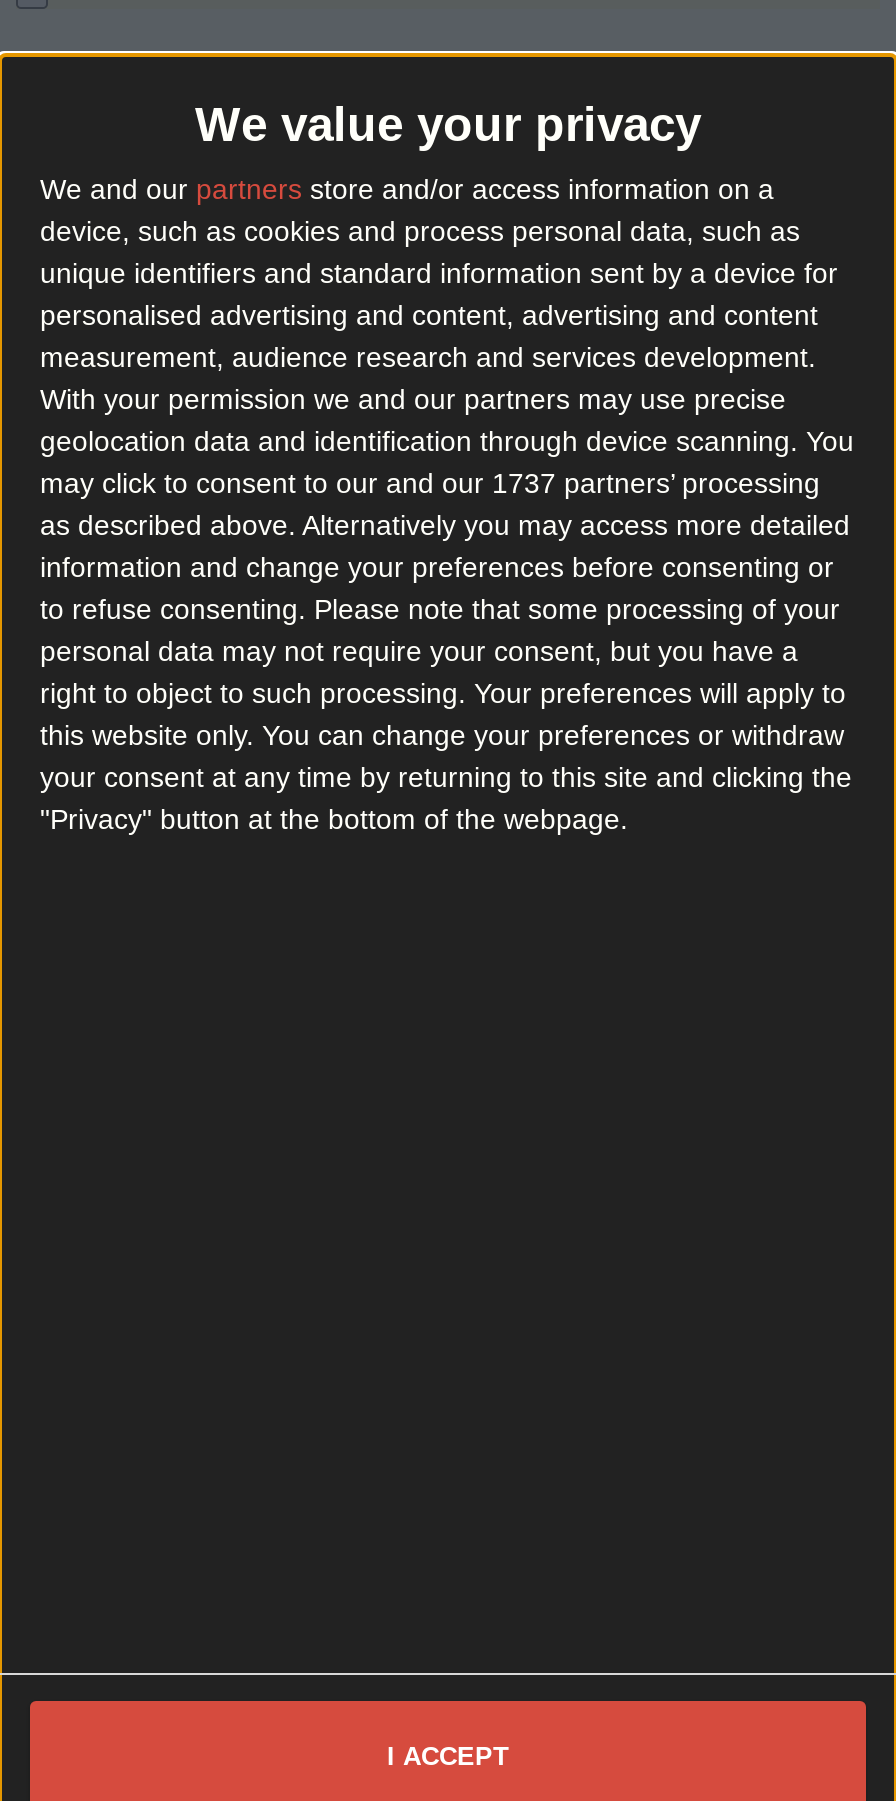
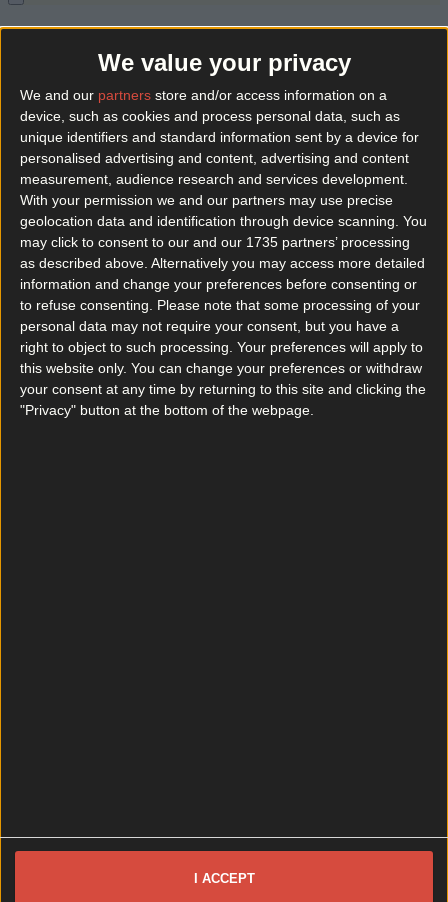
[40,467,820,499] may click to consent to our and our 1737 partners’ processing -> [20,234,410,250] may click to consent to our and our 1735 partners’ processing

